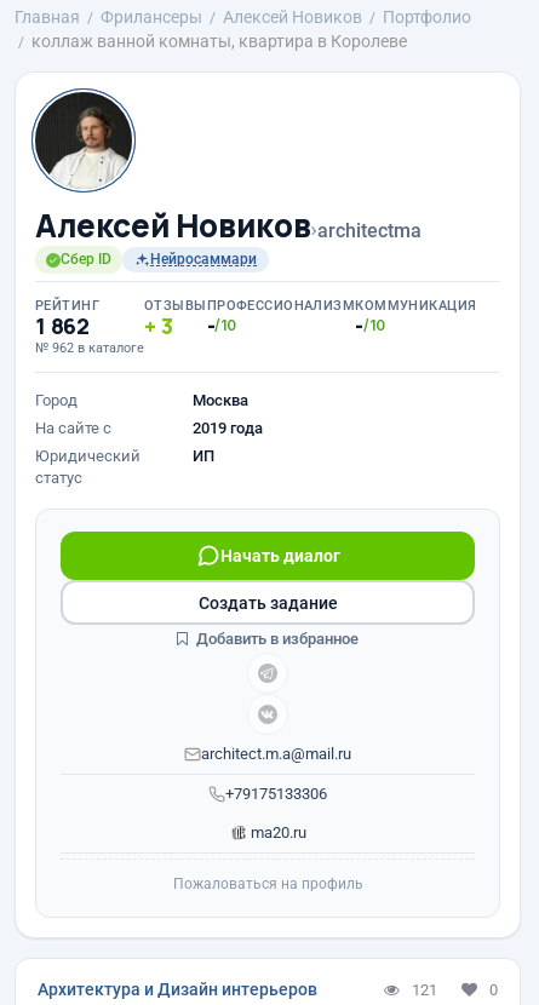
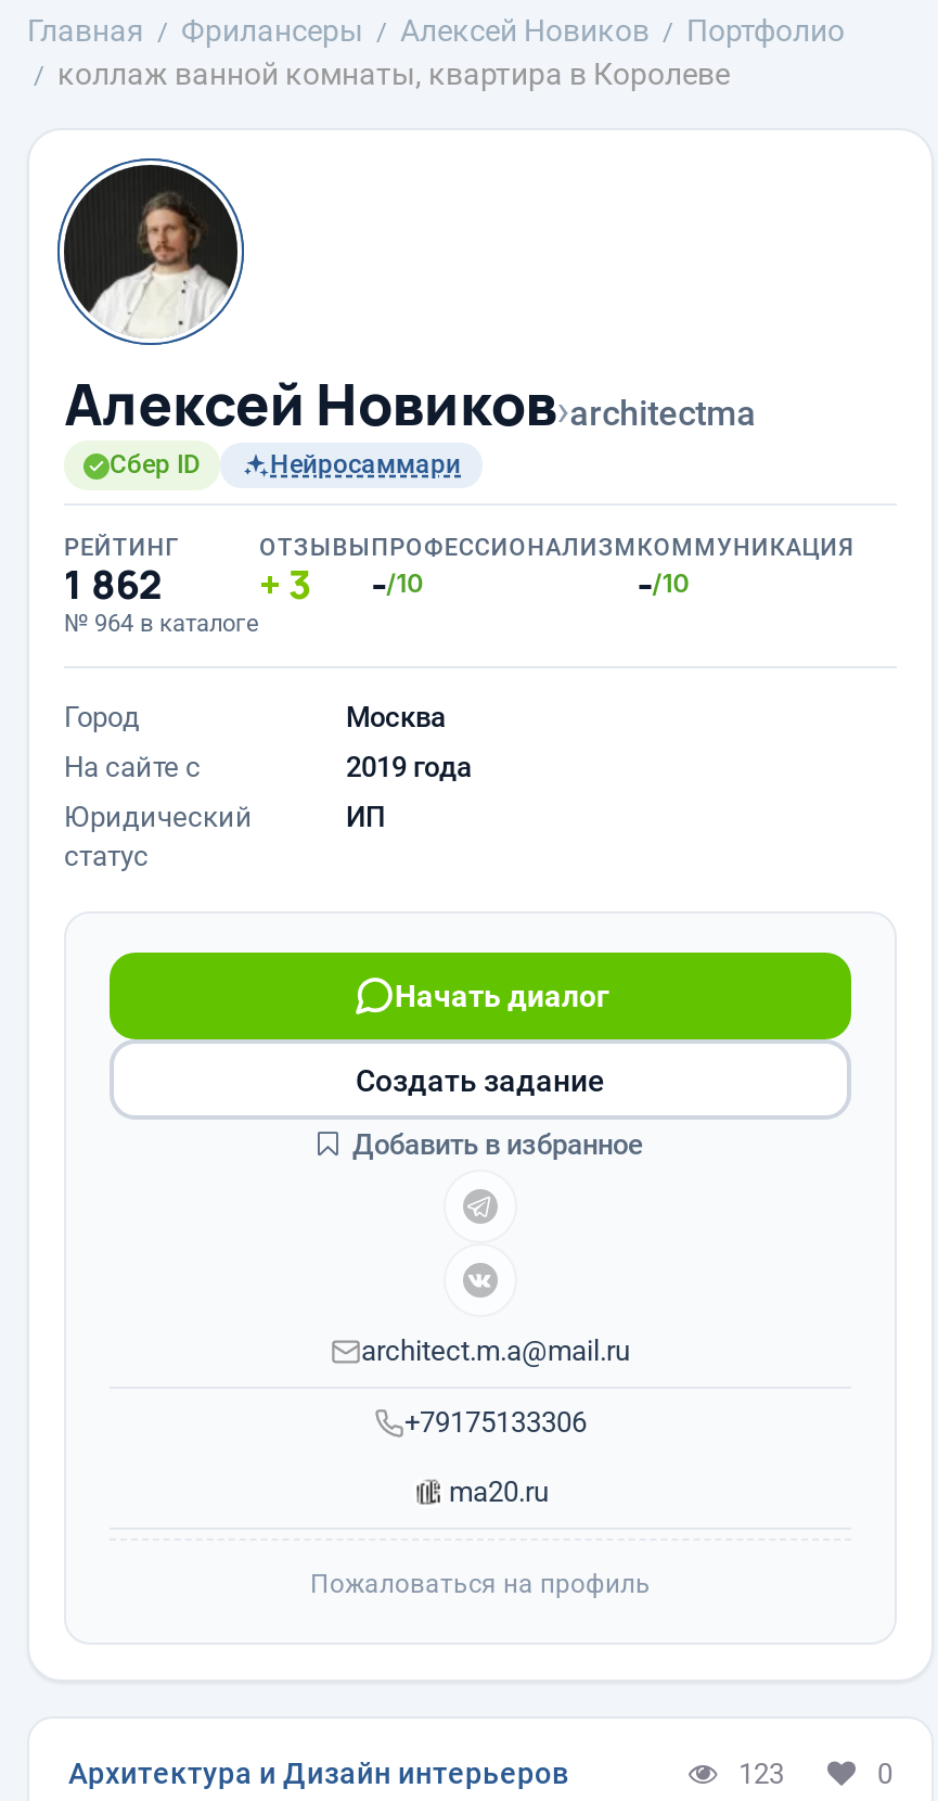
[35,340,144,356] № 962 в каталоге -> [64,610,259,638] № 964 в каталоге
[412,980,437,998] 121 -> [738,1757,784,1789] 123

